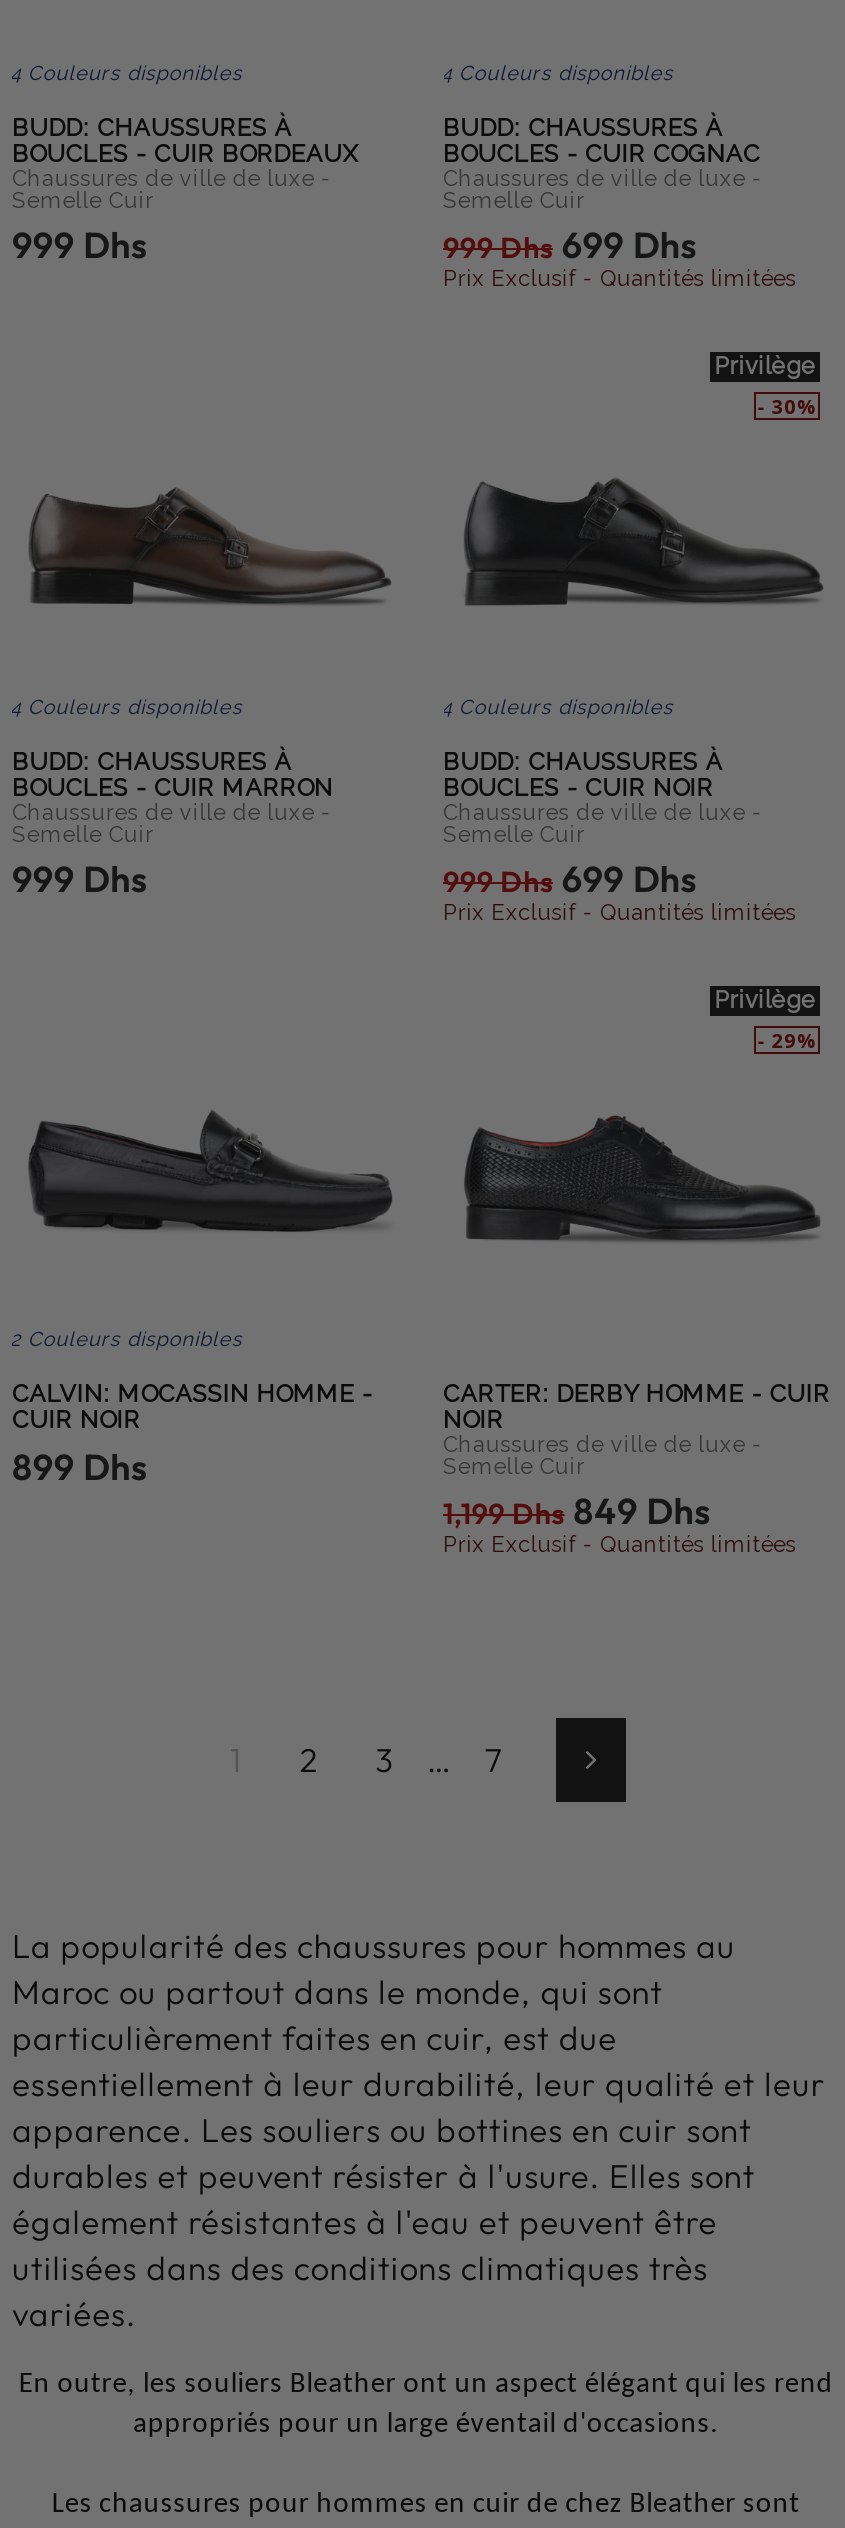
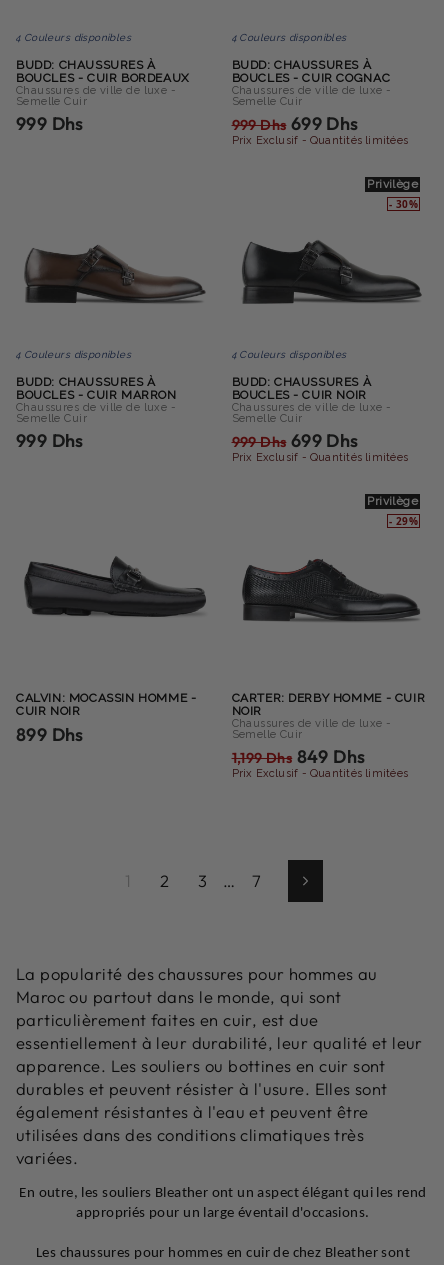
[10,1328,242,1350] 2 Couleurs disponibles -> none

